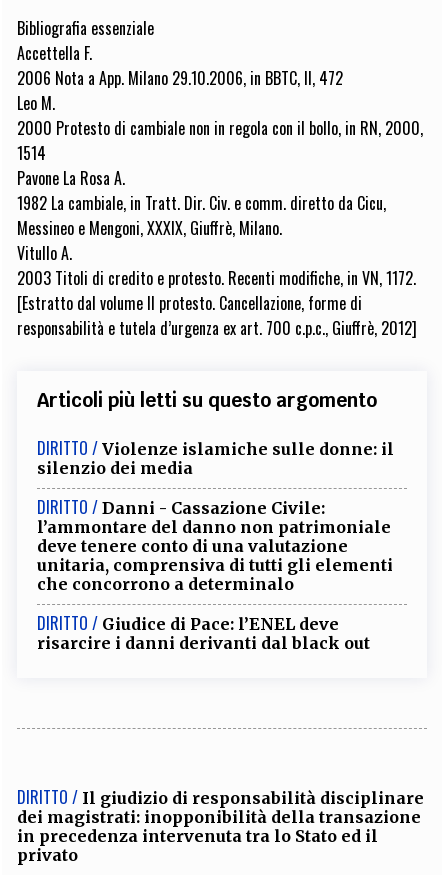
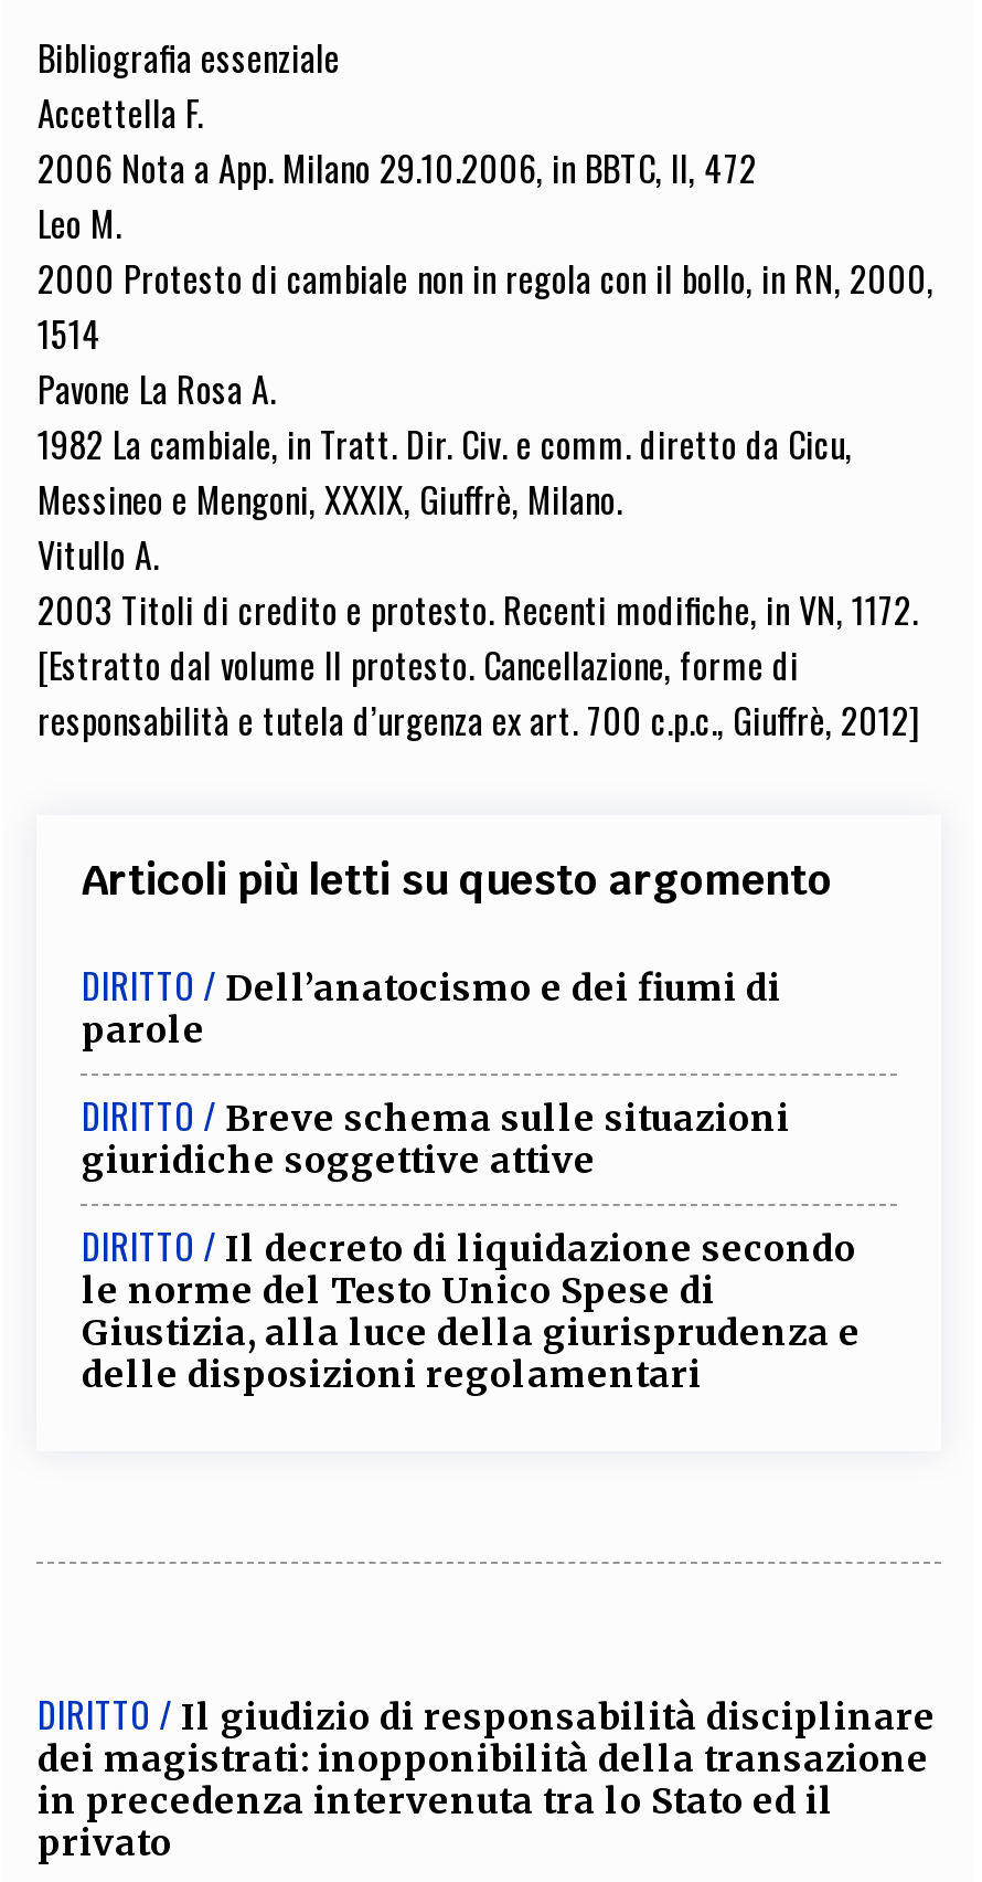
[37,436,394,478] DIRITTO / Violenze islamiche sulle donne: il | silenzio dei media -> [82,958,781,1051] DIRITTO / Dell’anatocismo e dei fiumi di | parole
[37,495,393,594] DIRITTO / Danni - Cassazione Civile: | l’ammontare del danno non patrimoniale | deve tenere conto di una valutazione | unitaria, comprensiva di tutti gli elementi | che concorrono a determinalo -> [82,1089,790,1181] DIRITTO / Breve schema sulle situazioni | giuridiche soggettive attive
[37,611,370,653] DIRITTO / Giudice di Pace: l’ENEL deve | risarcire i danni derivanti dal black out -> [82,1219,861,1396] DIRITTO / Il decreto di liquidazione secondo | le norme del Testo Unico Spese di | Giustizia, alla luce della giurisprudenza e | delle disposizioni regolamentari

